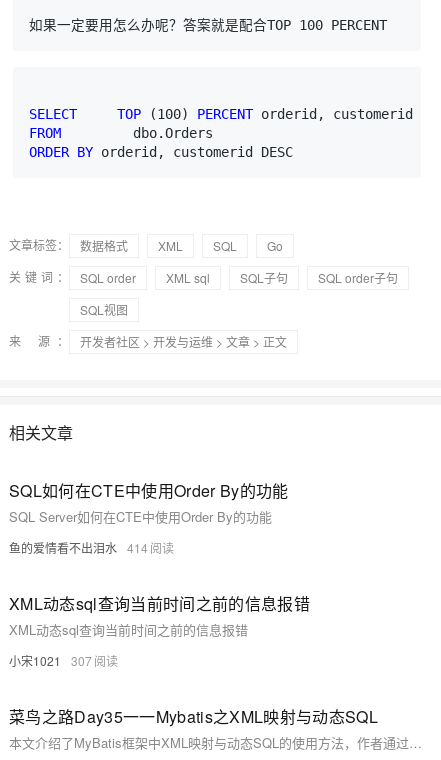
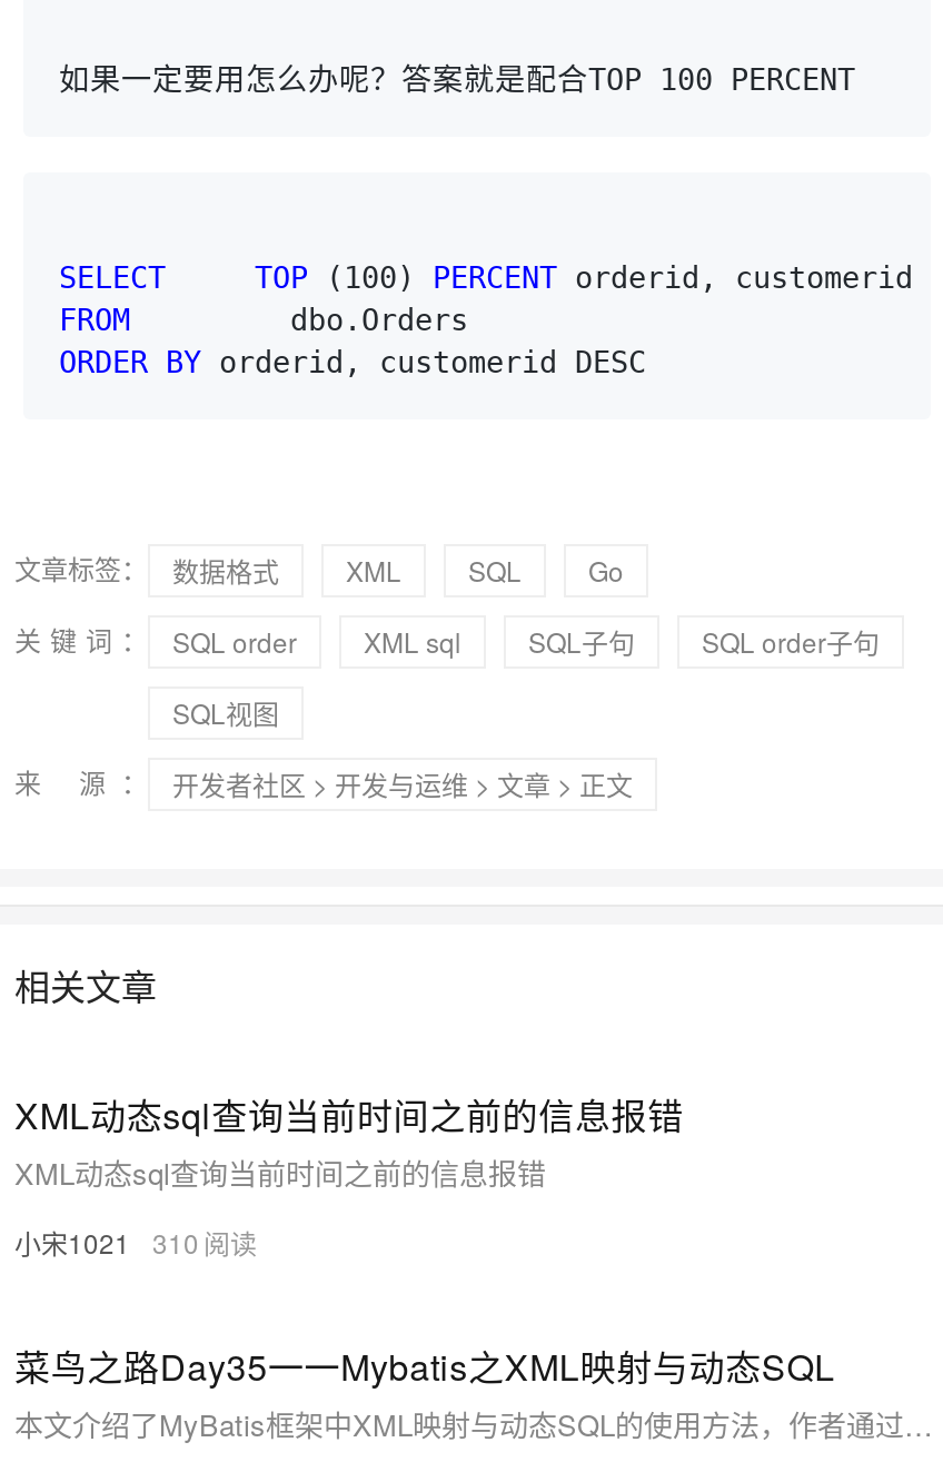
[9,479,289,556] SQL如何在CTE中使用Order By的功能 | SQL Server如何在CTE中使用Order By的功能 | 鱼的爱情看不出泪水 414 -> none
[9,652,92,669] 小宋1021 307 -> [14,1223,199,1261] 小宋1021 310

